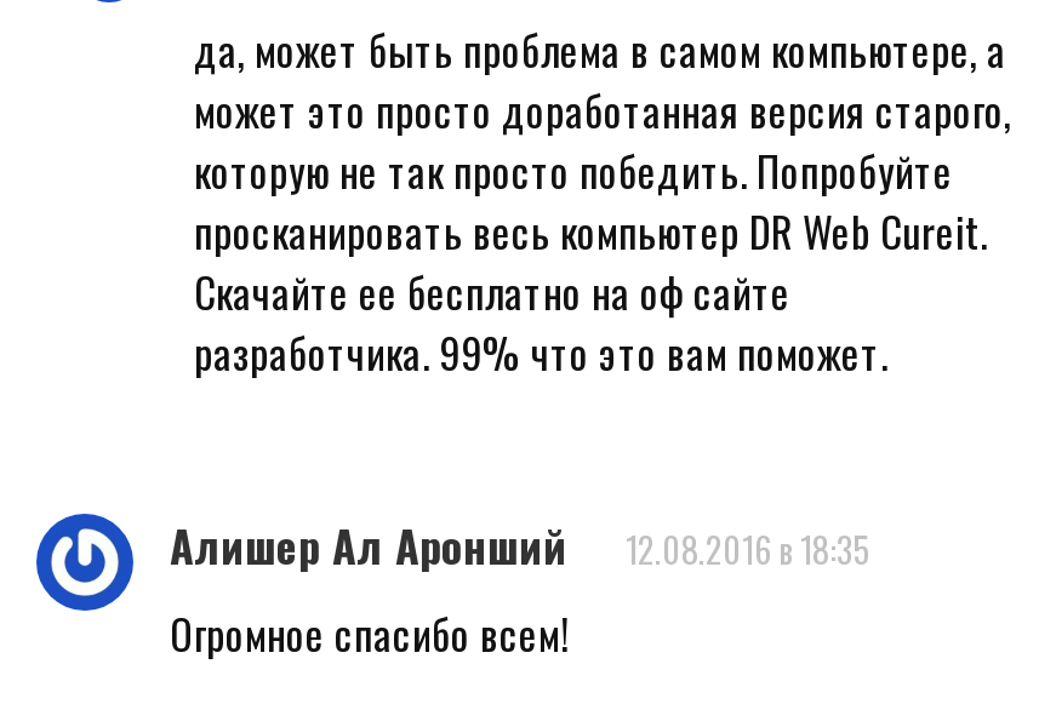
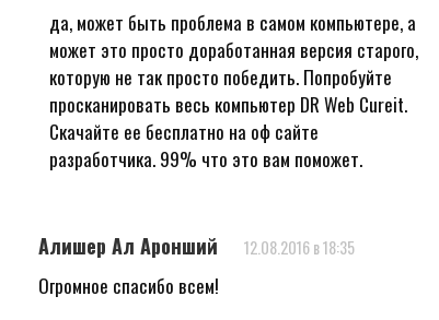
[34,511,136,613] [image] -> none

